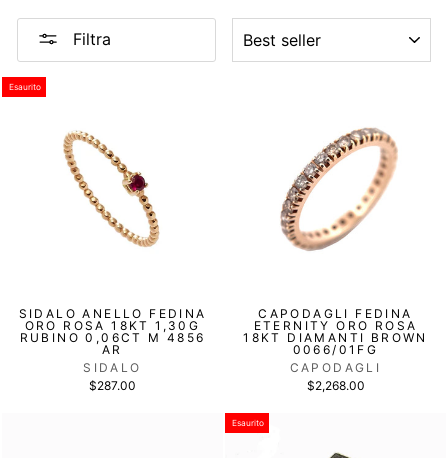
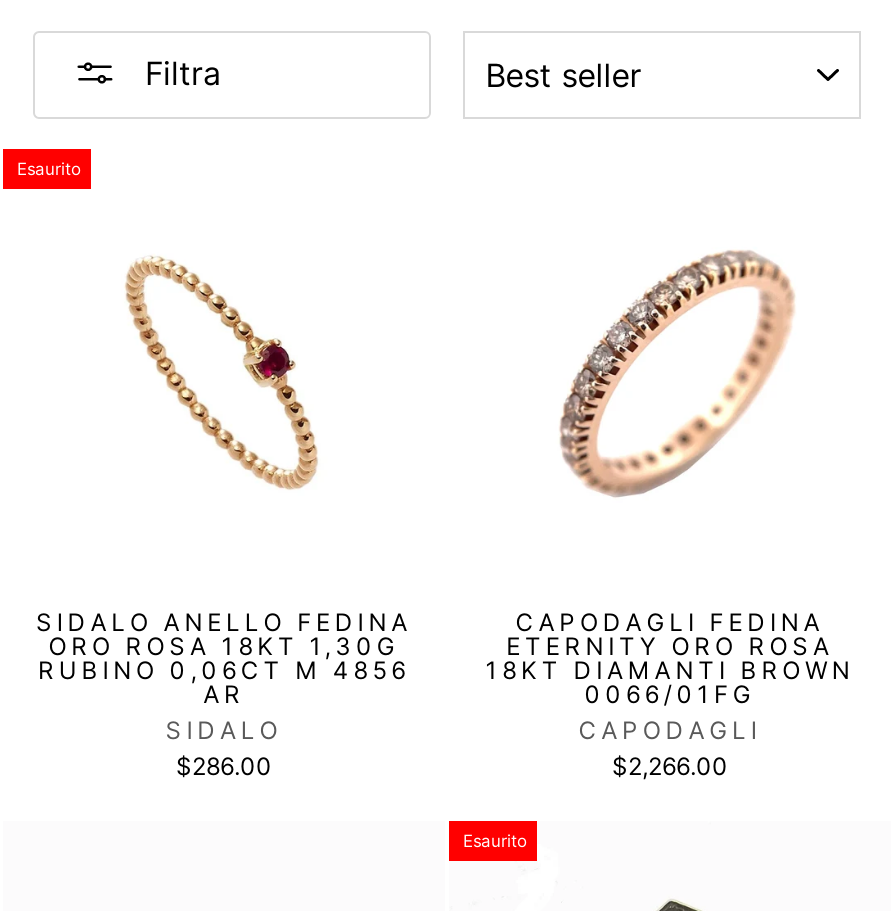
[89,377,136,392] $287.00 -> [176,750,272,780] $286.00
[306,377,364,392] $2,268.00 -> [612,750,728,780] $2,266.00

